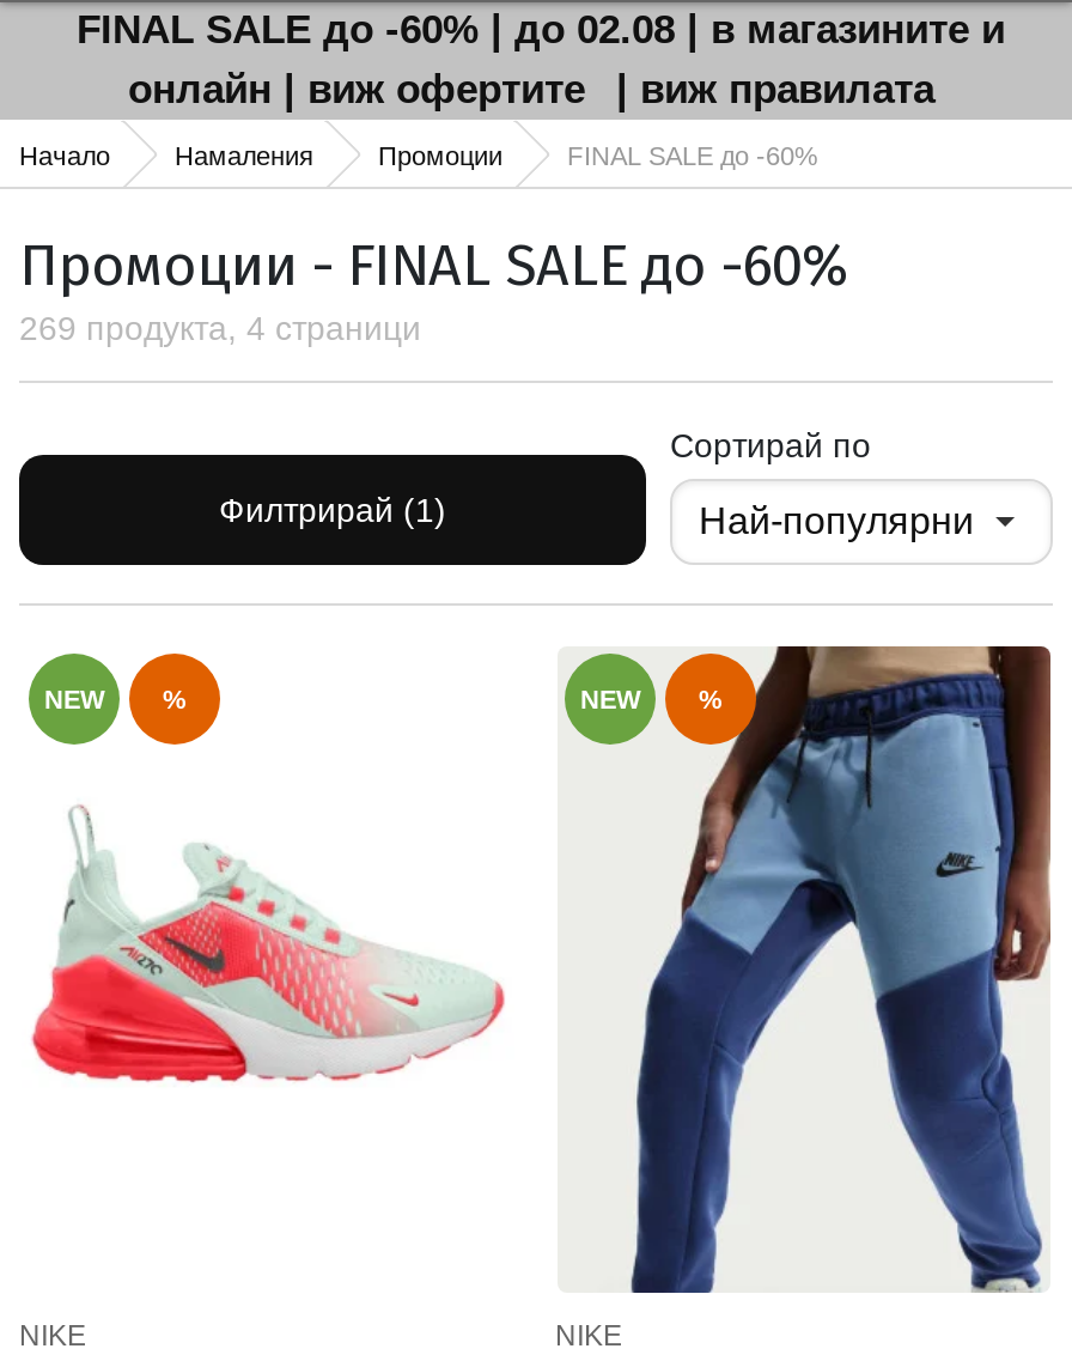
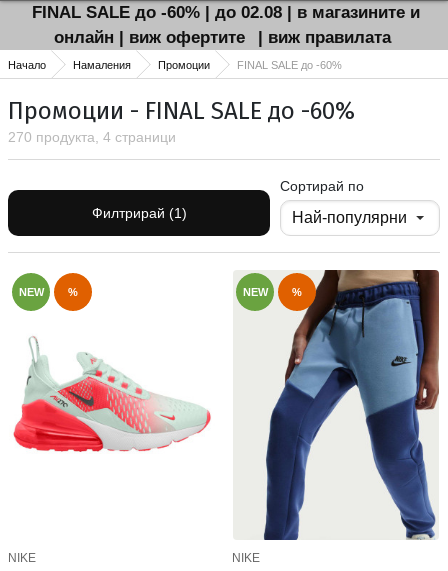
[19,309,421,347] 269 продукта, 4 страници -> [8,129,176,145] 270 продукта, 4 страници

